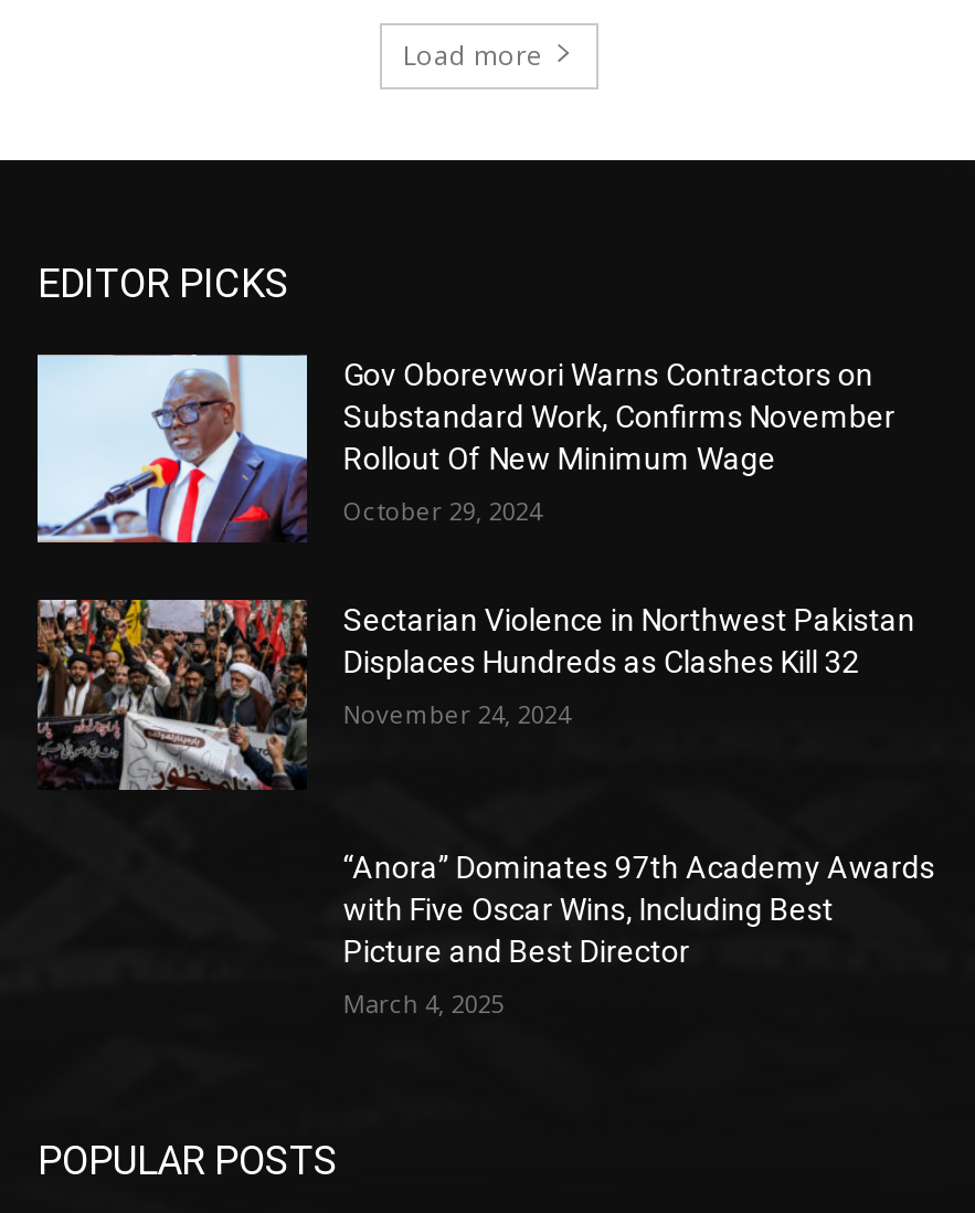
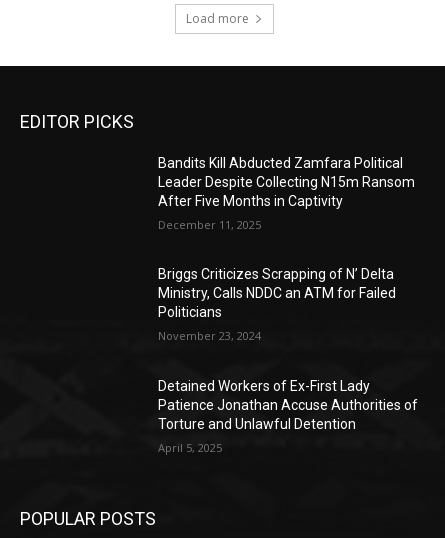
[35,352,309,545] [image] -> none
[343,356,895,476] Gov Oborevwori Warns Contractors on | Substandard Work, Confirms November | Rollout Of New Minimum Wage -> [158,155,415,209] Bandits Kill Abducted Zamfara Political | Leader Despite Collecting N15m Ransom | After Five Months in Captivity
[343,493,542,527] October 29, 2024 -> [158,217,261,232] December 11, 2025
[35,598,309,792] [image] -> none
[343,603,915,680] Sectarian Violence in Northwest Pakistan | Displaces Hundreds as Clashes Kill 32 -> [158,266,396,320] Briggs Criticizes Scrapping of N’ Delta | Ministry, Calls NDDC an ATM for Failed | Politicians
[343,698,571,731] November 24, 2024 -> [158,328,261,343] November 23, 2024
[343,850,935,969] “Anora” Dominates 97th Academy Awards | with Five Oscar Wins, Including Best | Picture and Best Director -> [158,378,418,432] Detained Workers of Ex-First Lady | Patience Jonathan Accuse Authorities of | Torture and Unlawful Detention
[343,987,504,1020] March 4, 2025 -> [158,440,222,455] April 5, 2025

